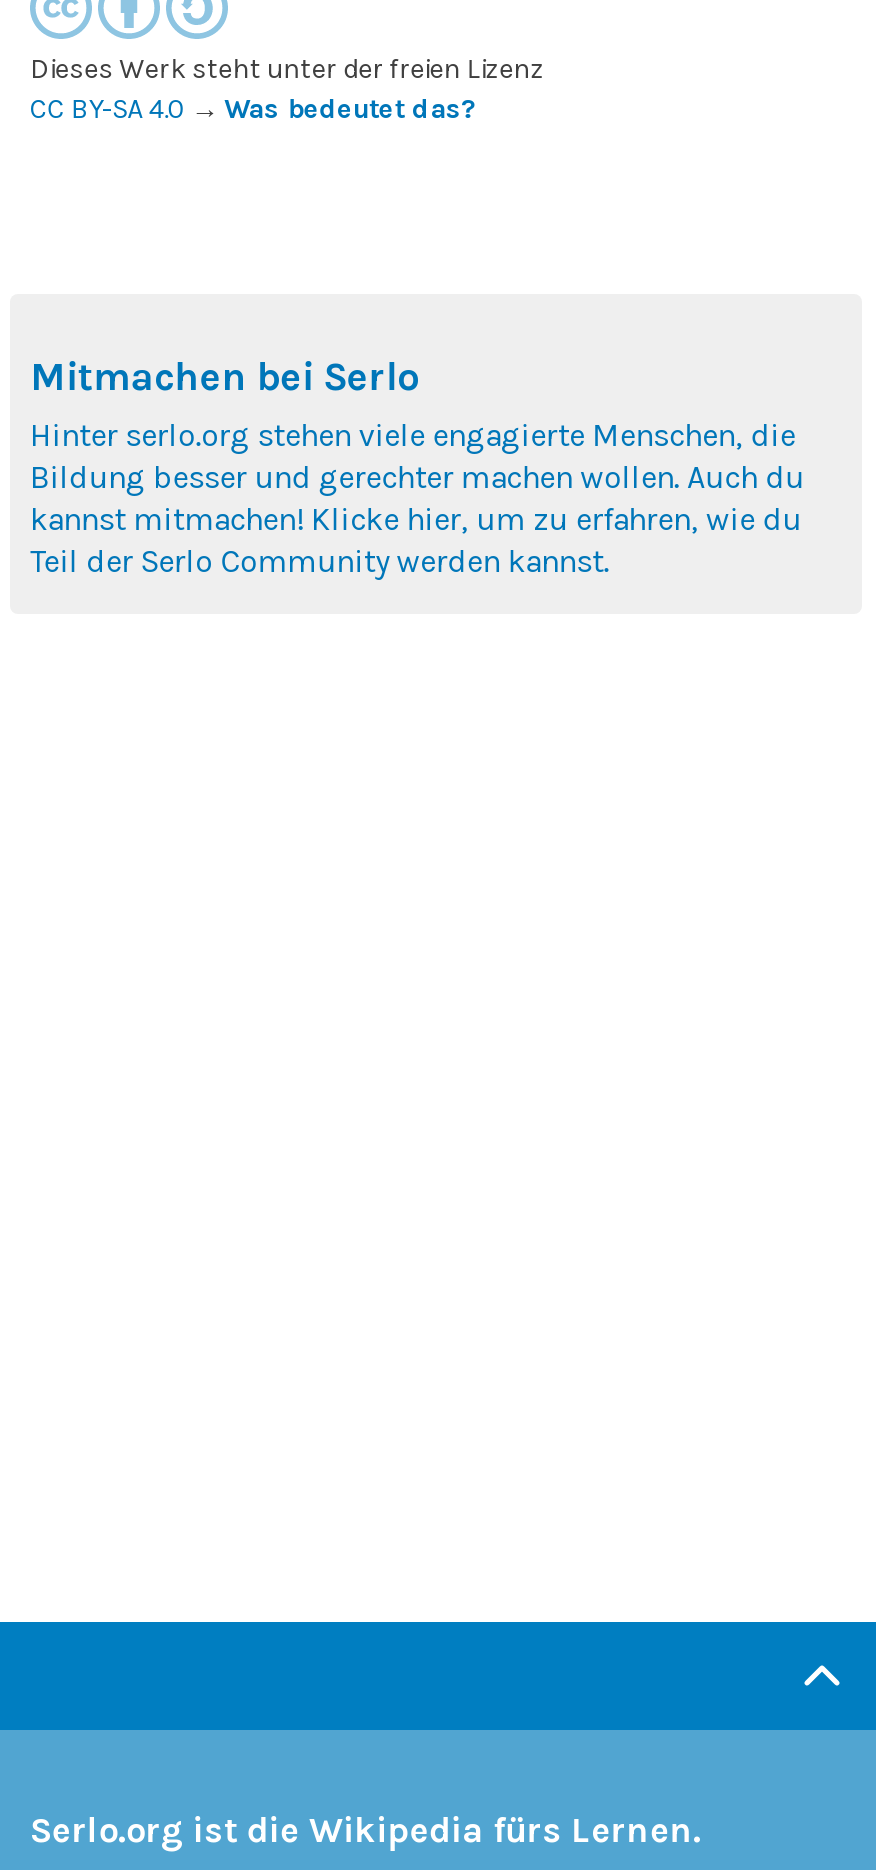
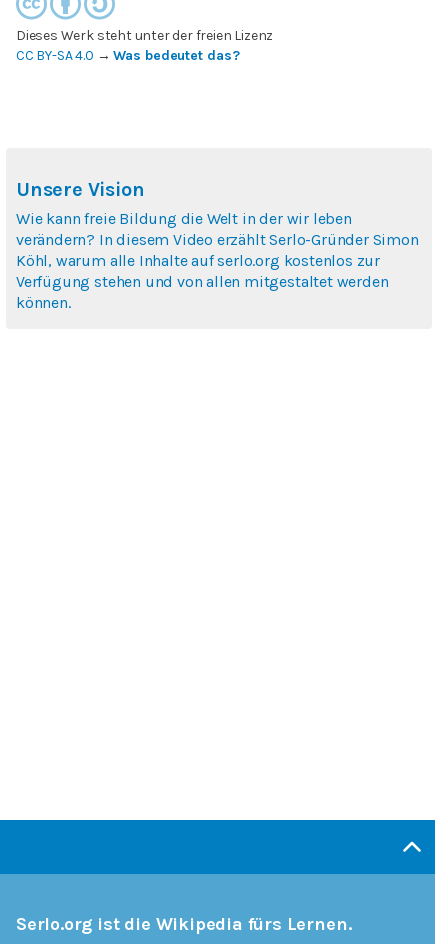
[30,355,804,581] Mitmachen bei Serlo | Hinter serlo.org stehen viele engagierte Menschen, die | Bildung besser und gerechter machen wollen. Auch du | kannst mitmachen! Klicke hier, um zu erfahren, wie du | Teil der Serlo Community werden kannst. -> [16,178,419,312] Unsere Vision | Wie kann freie Bildung die Welt in der wir leben | verändern? In diesem Video erzählt Serlo-Gründer Simon | Köhl, warum alle Inhalte auf serlo.org kostenlos zur | Verfügung stehen und von allen mitgestaltet werden | können.

